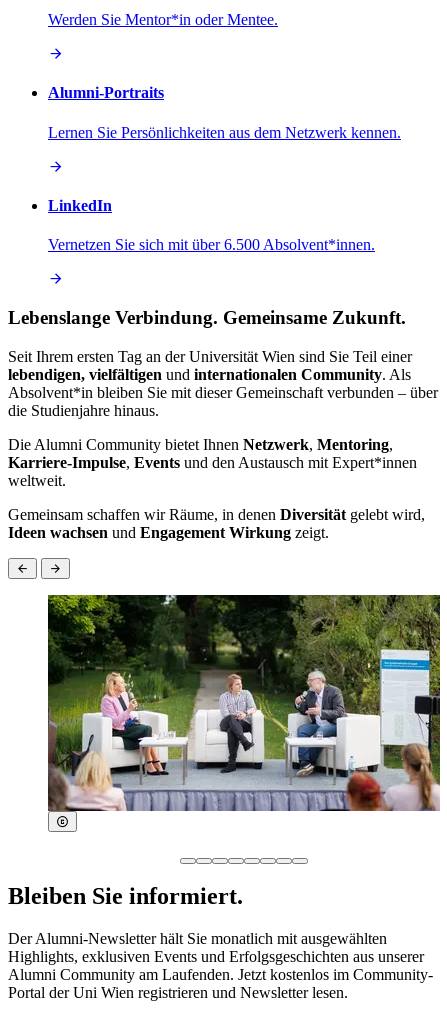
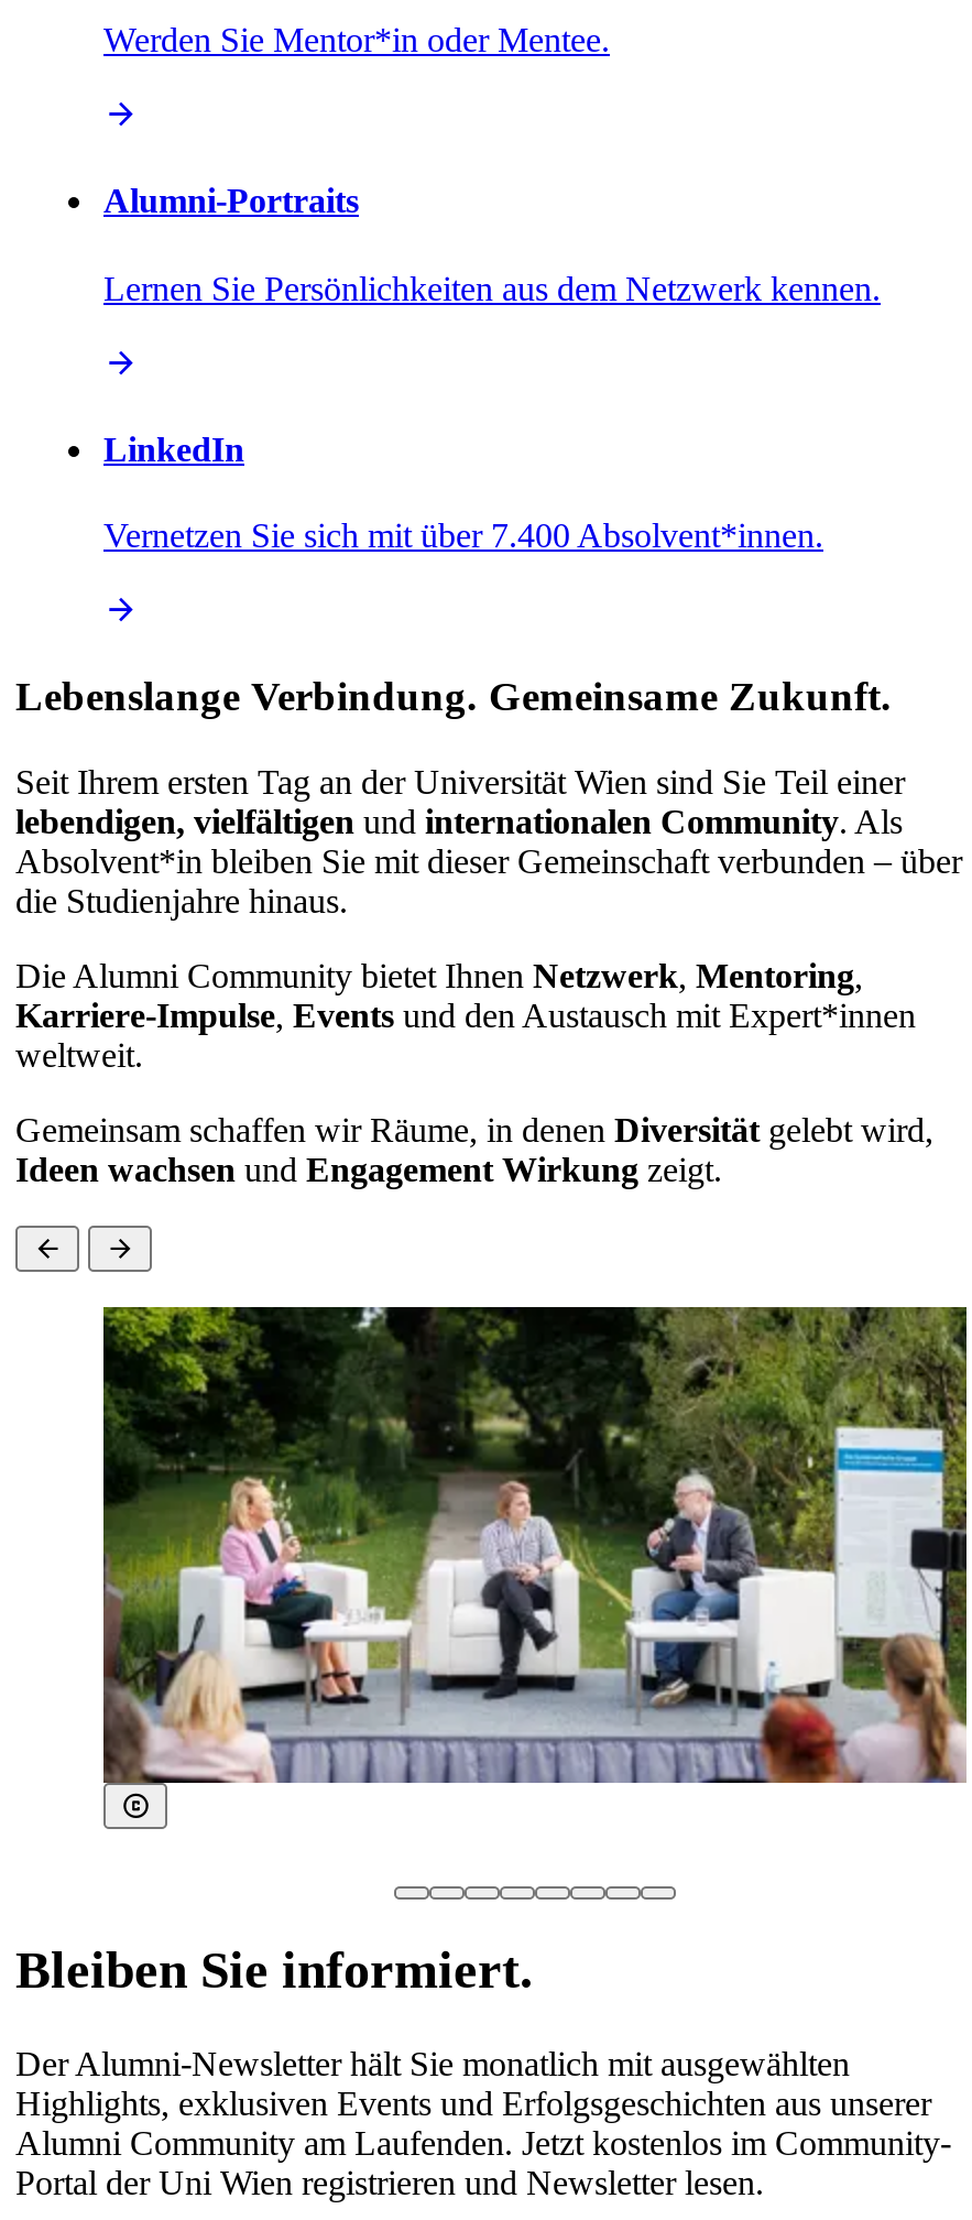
[48,236,375,253] Vernetzen Sie sich mit über 6.500 Absolvent*innen. -> [103,517,823,554] Vernetzen Sie sich mit über 7.400 Absolvent*innen.

